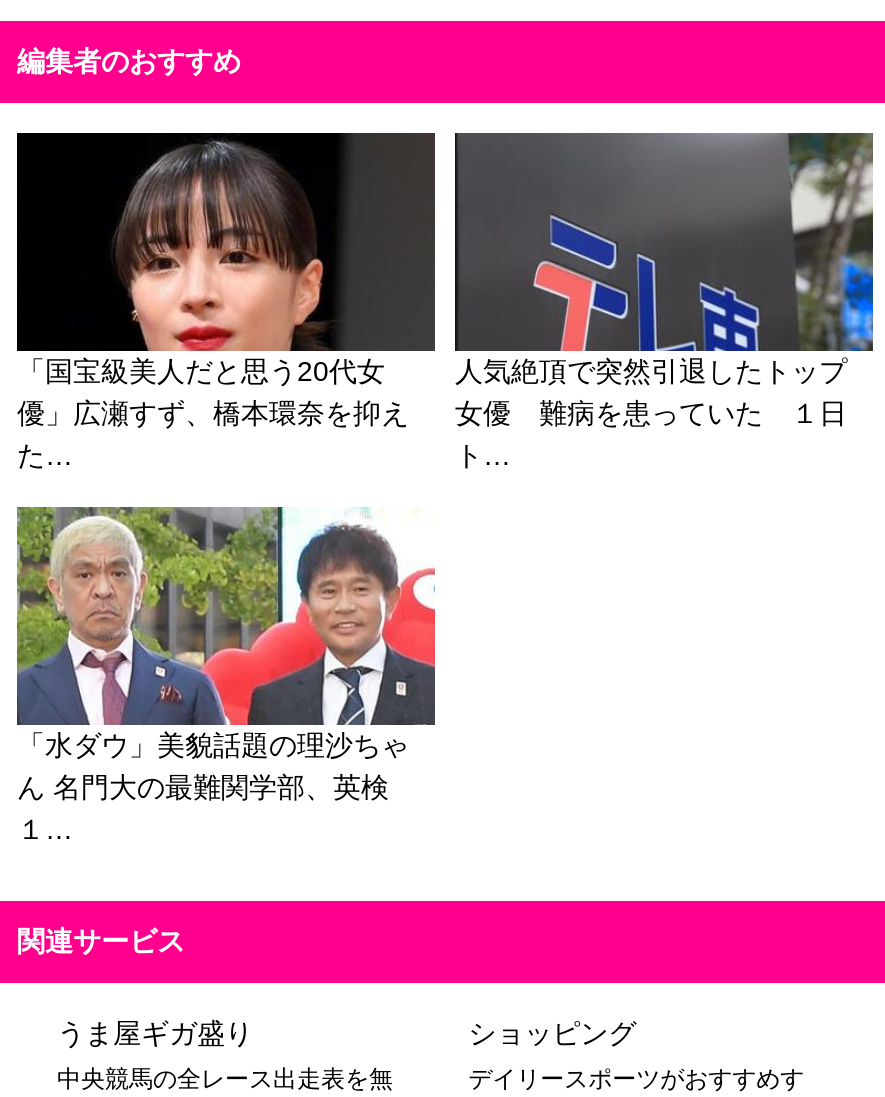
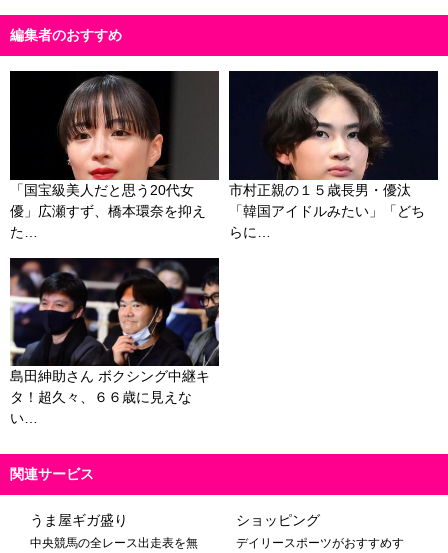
[455,133,875,471] [image] | 人気絶頂で突然引退したトップ | 女優 難病を患っていた １日 | ト… -> [229,71,439,240] [image] | 市村正親の１５歳長男・優汰 | 「韓国アイドルみたい」「どち | らに…
[15,505,437,844] [image] | 「水ダウ」美貌話題の理沙ちゃ | ん 名門大の最難関学部、英検 | １… -> [9,257,220,426] [image] | 島田紳助さん ボクシング中継キ | タ！超久々、６６歳に見えな | い…

